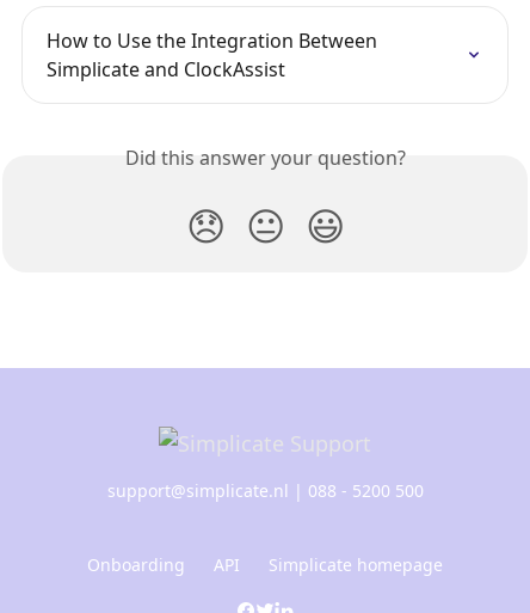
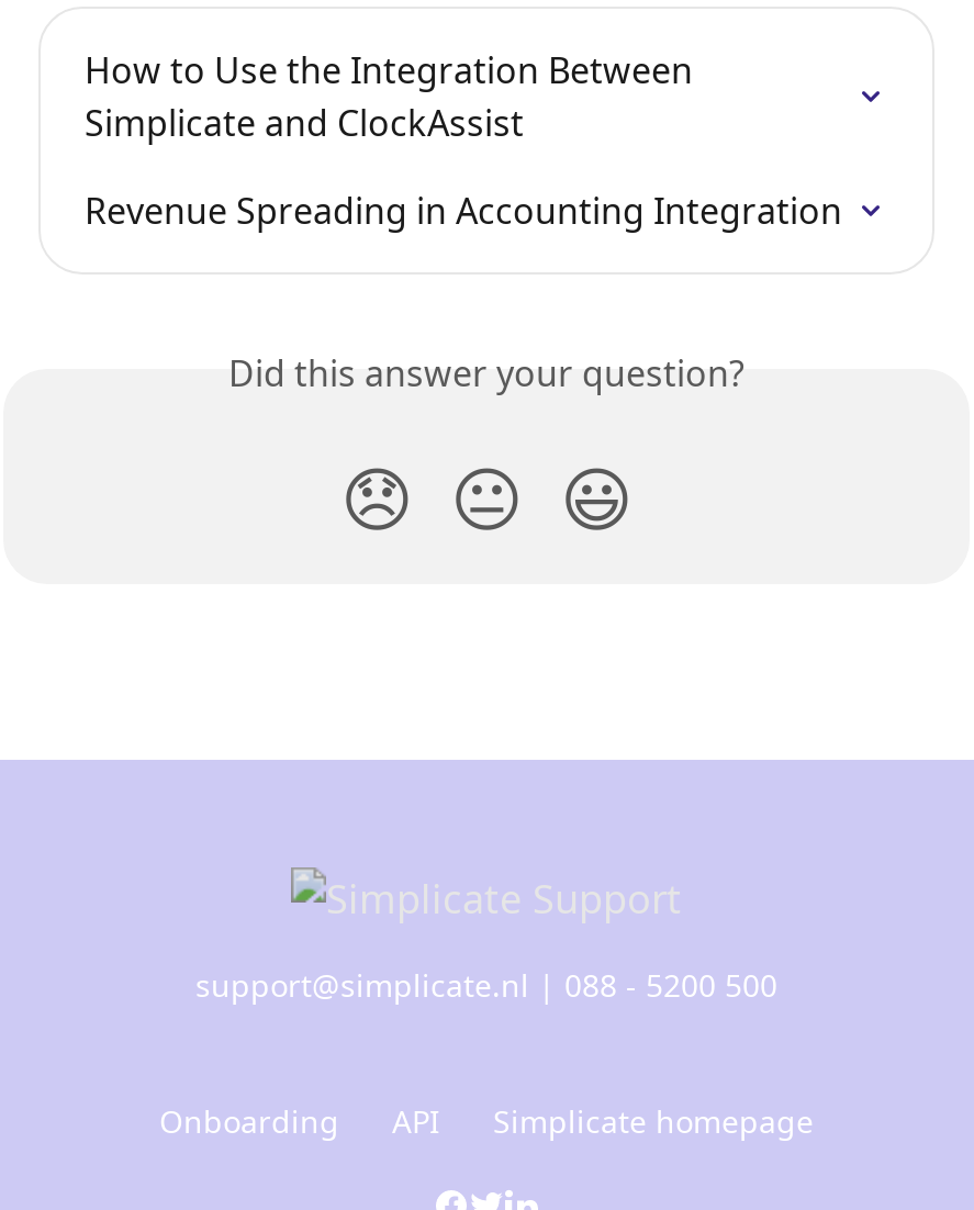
none -> [85,187,842,235] Revenue Spreading in Accounting Integration

